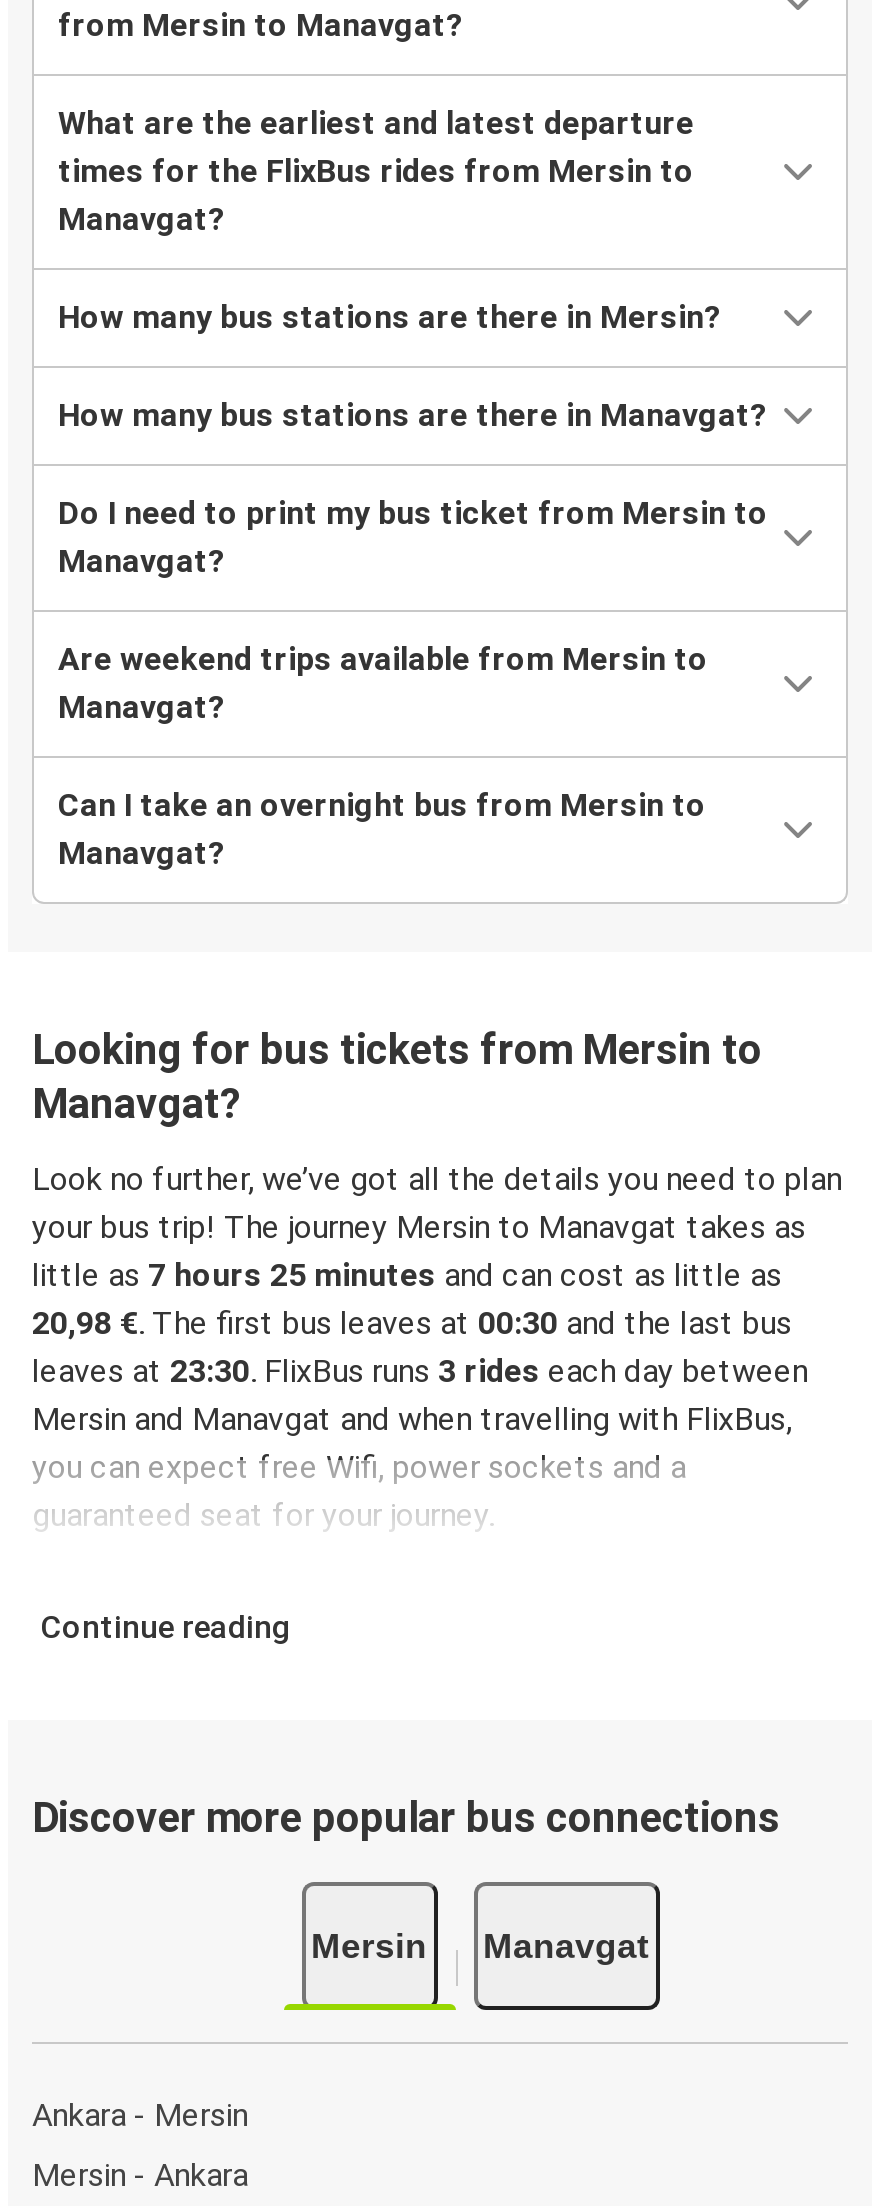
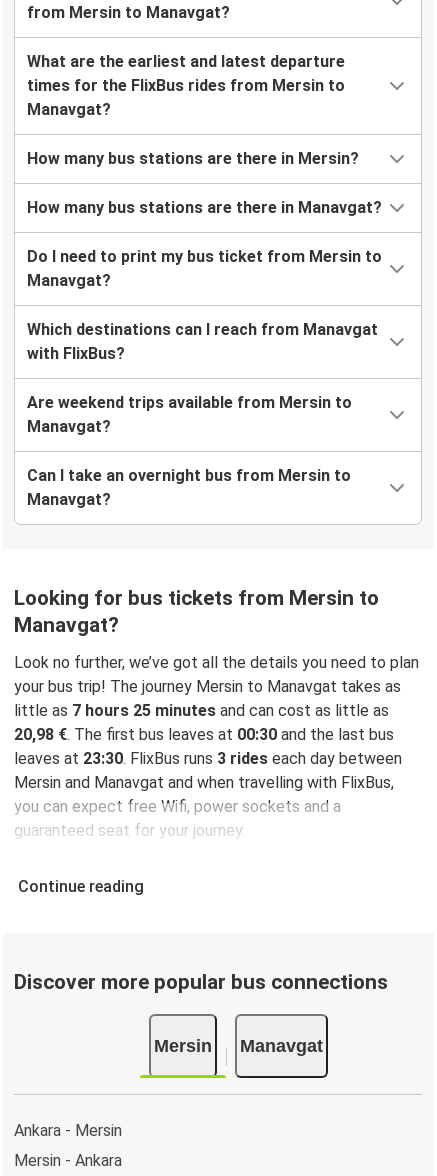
none -> [27,320,378,363] Which destinations can I reach from Manavgat | with FlixBus?

